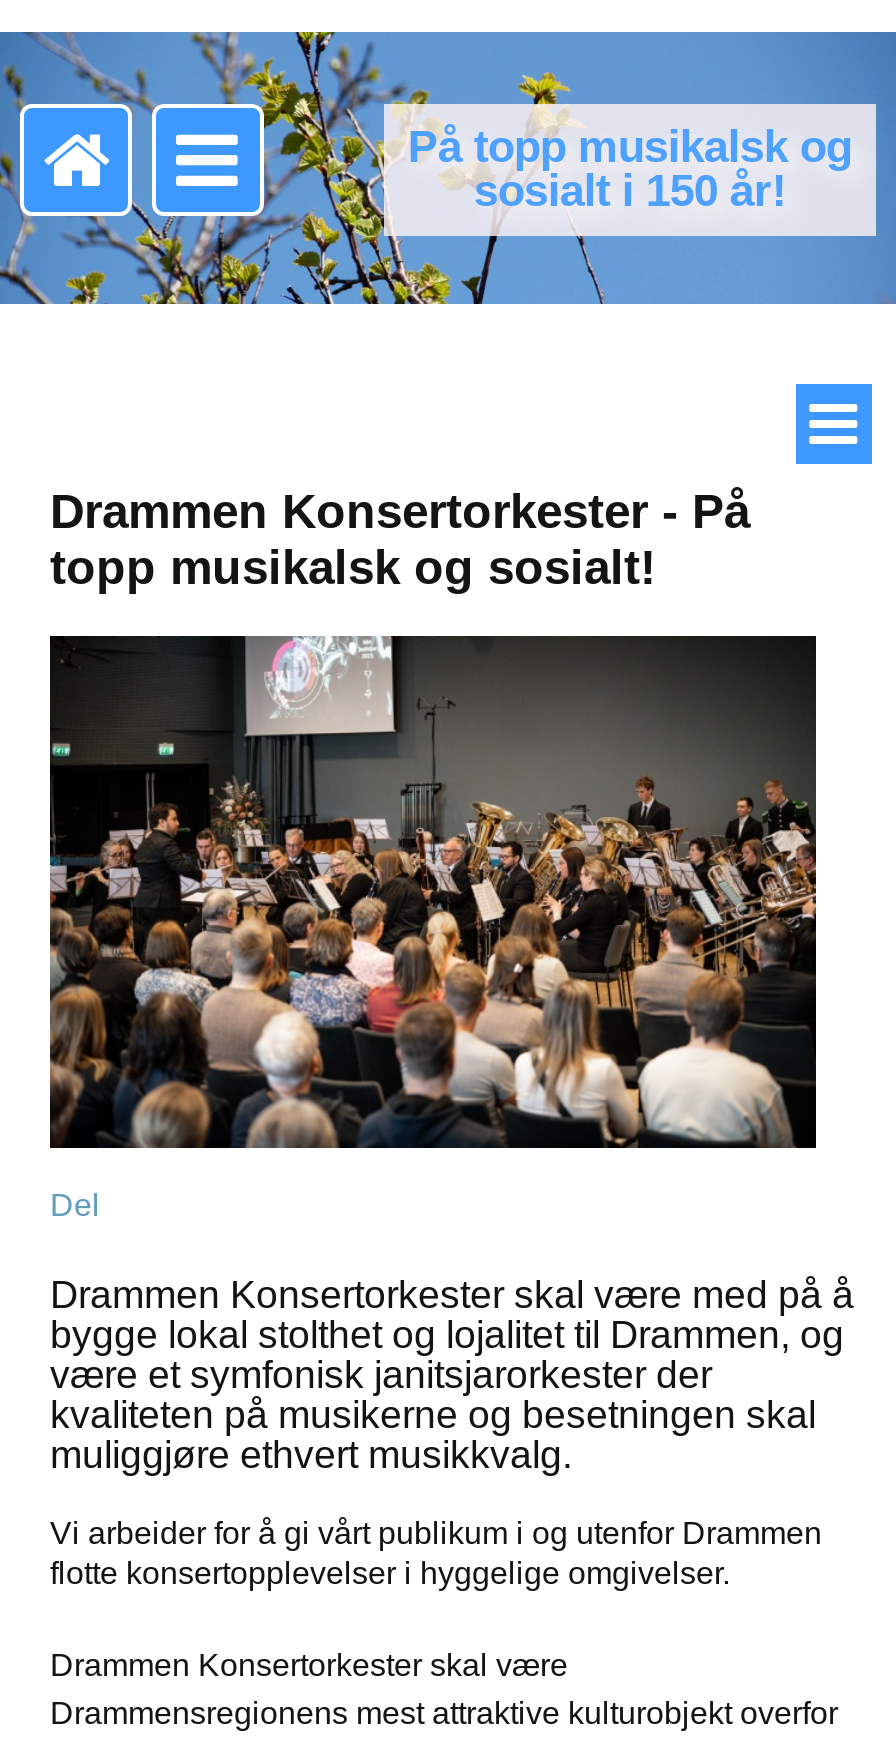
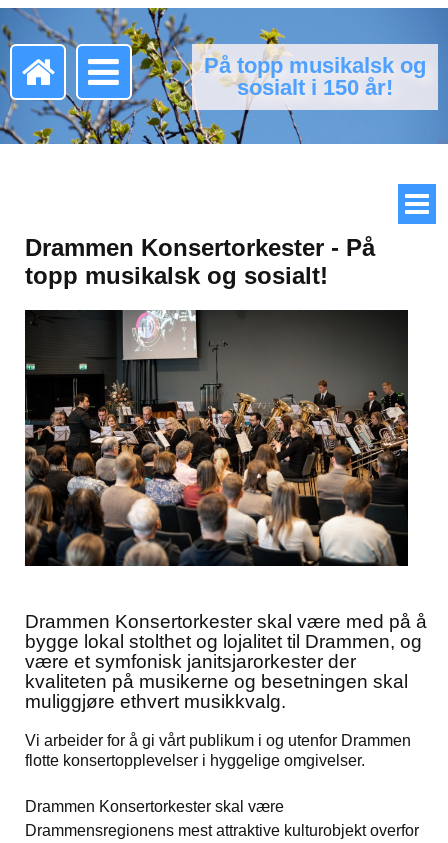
[50,1187,100,1221] Del -> none

